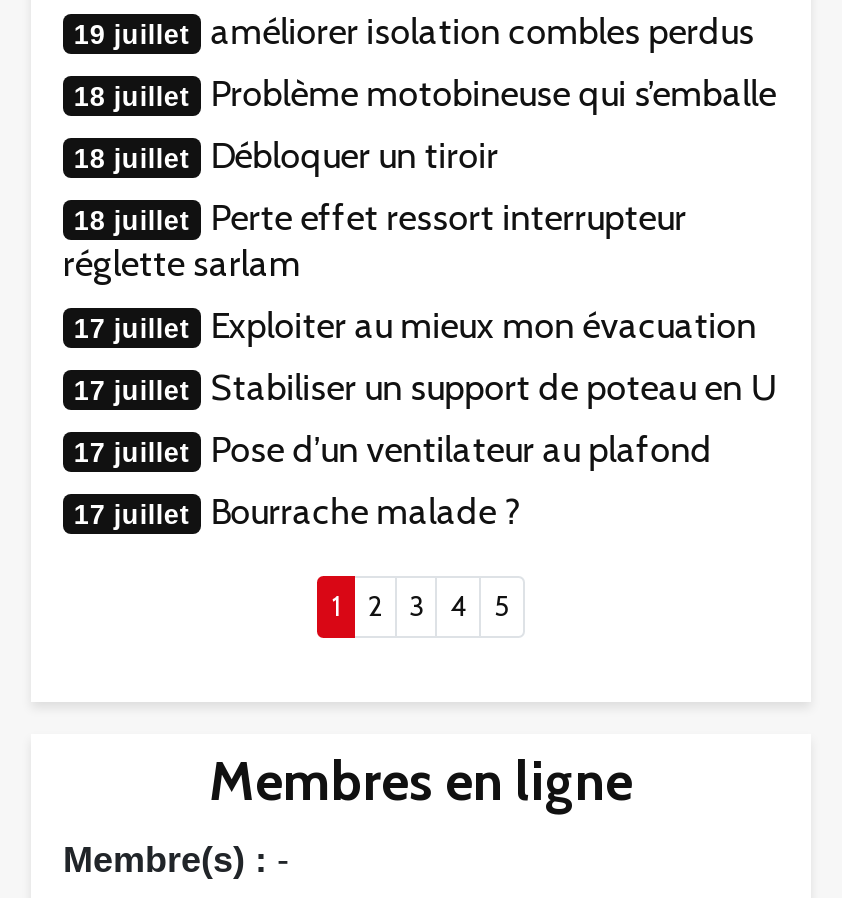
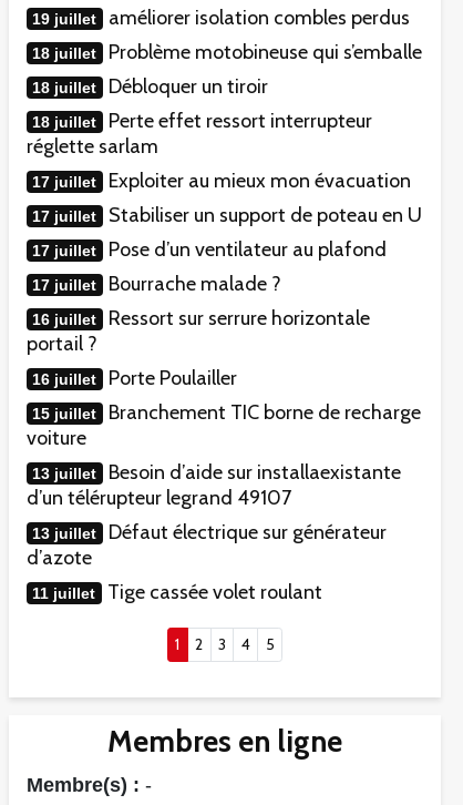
none -> [27,305,421,604] 16 juillet | Ressort sur serrure horizontale | portail ? | 16 juillet | Porte Poulailler | 15 juillet | Branchement TIC borne de recharge | voiture | 13 juillet | Besoin d’aide sur installaexistante | d’un télérupteur legrand 49107 | 13 juillet | Défaut électrique sur générateur | d’azote | 11 juillet | Tige cassée volet roulant

